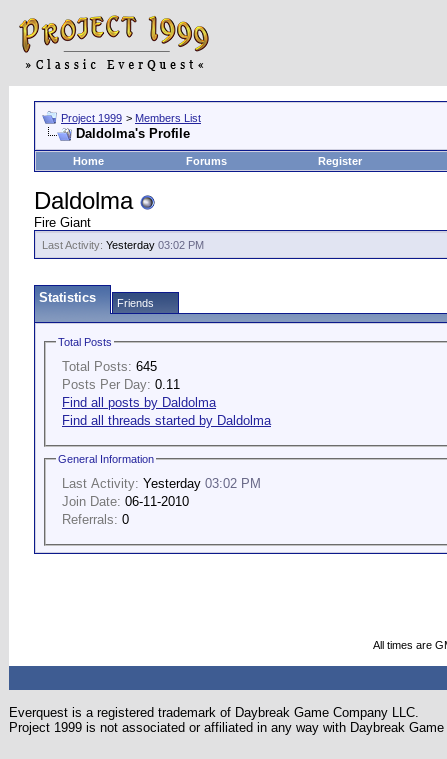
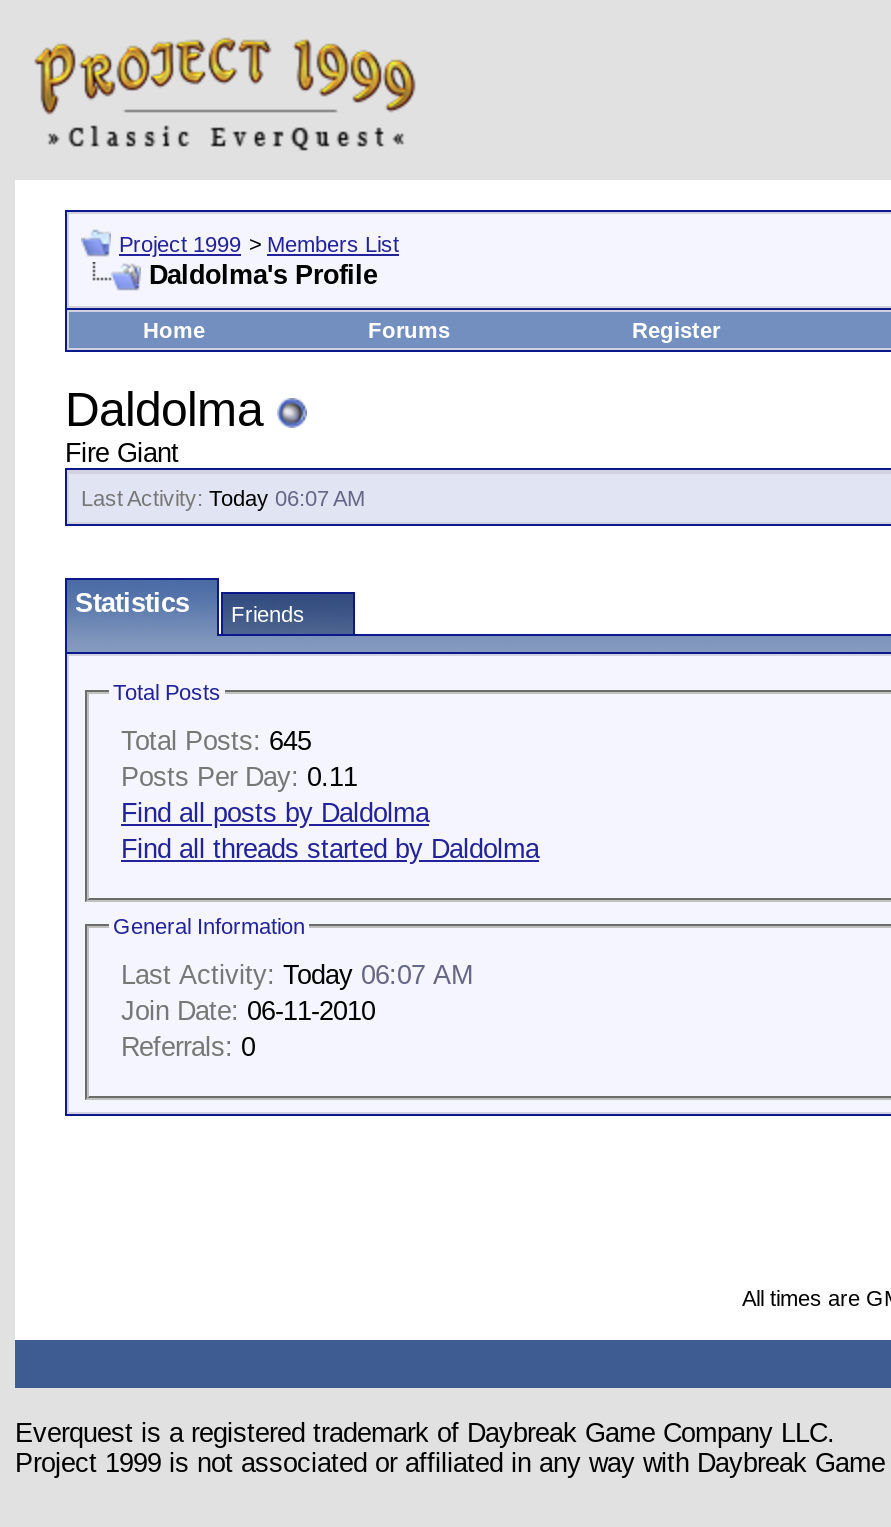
[42,239,204,251] Last Activity: Yesterday 03:02 PM -> [81,486,365,510] Last Activity: Today 06:07 AM
[62,476,261,491] Last Activity: Yesterday 03:02 PM -> [121,959,473,989] Last Activity: Today 06:07 AM

